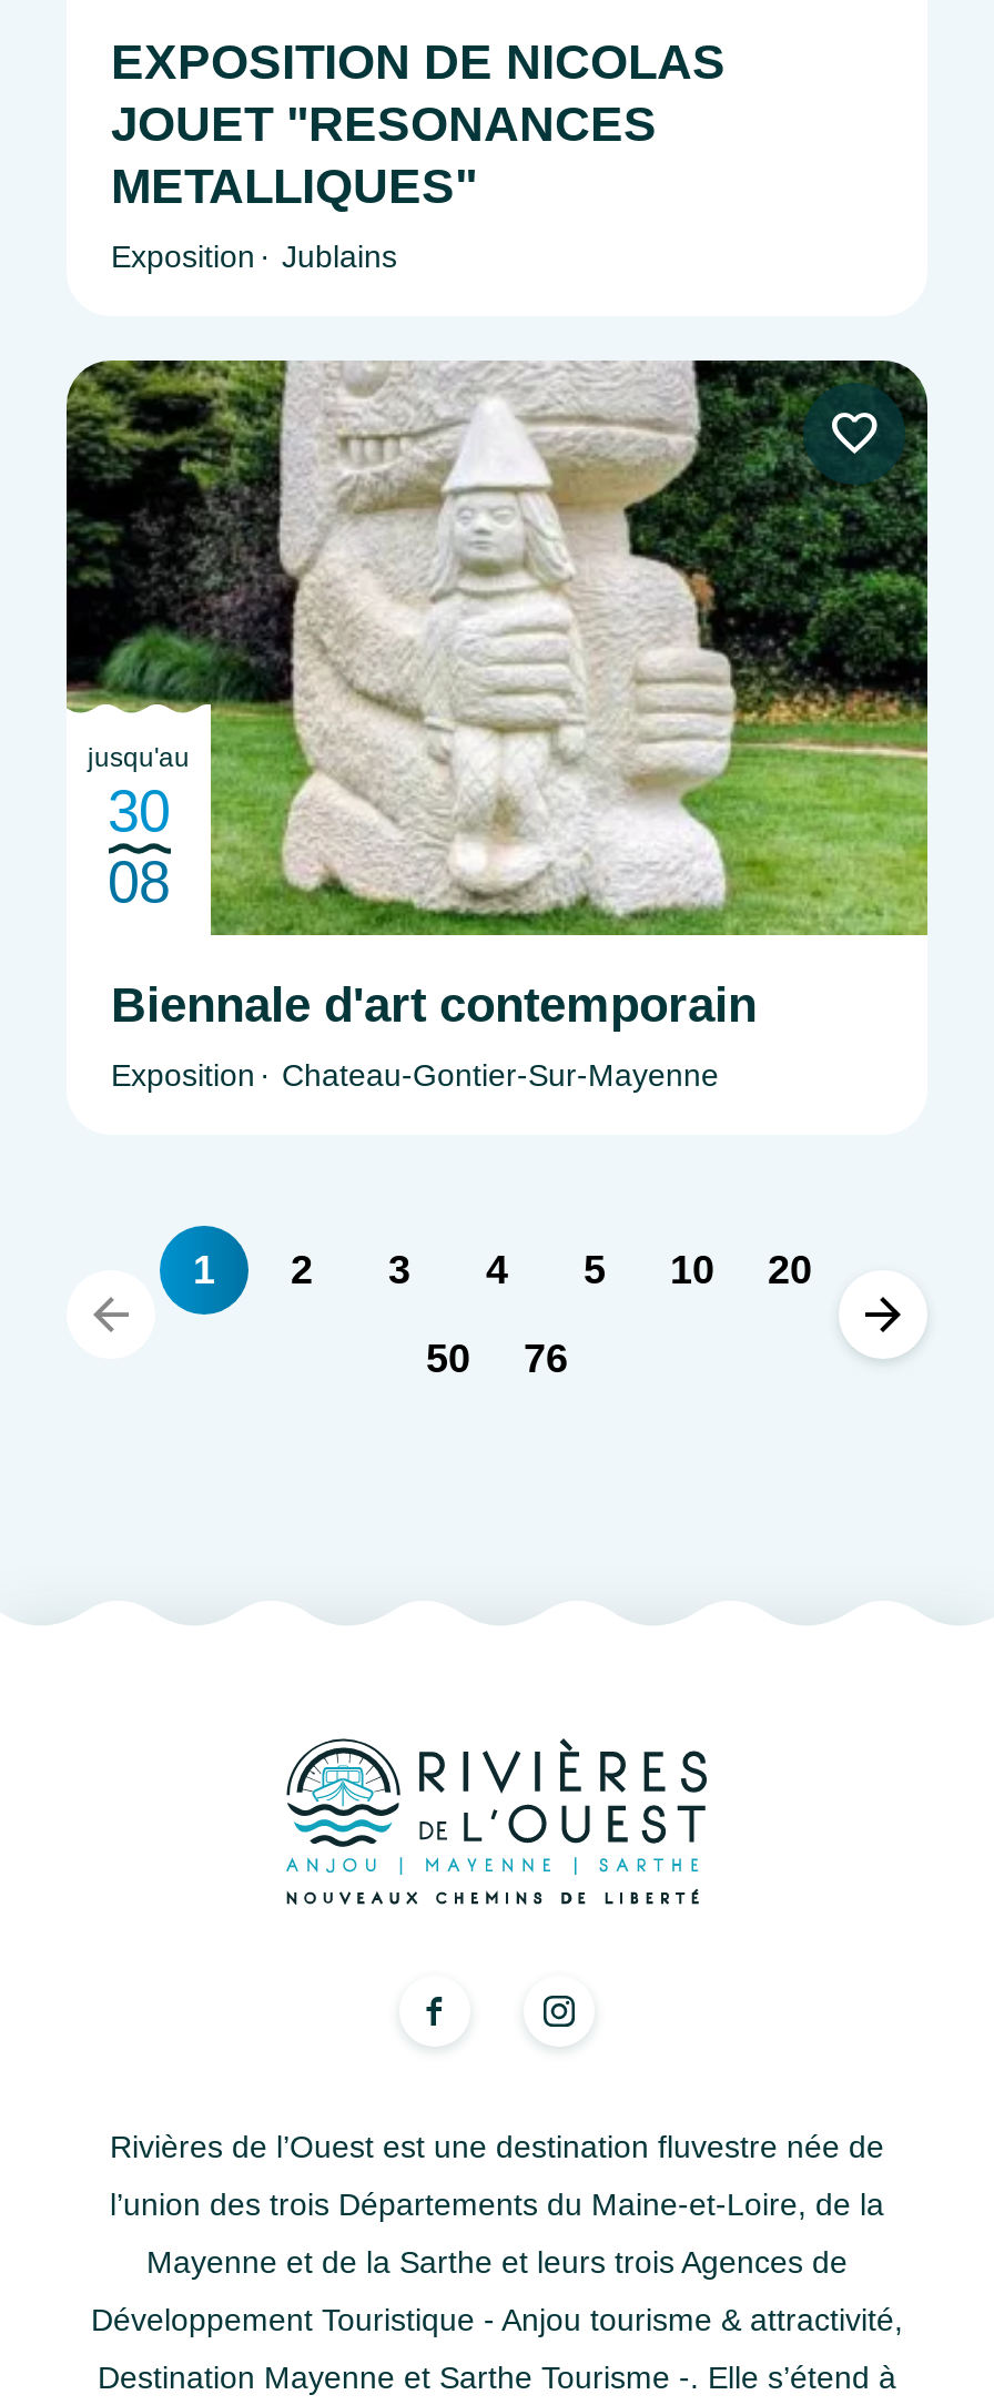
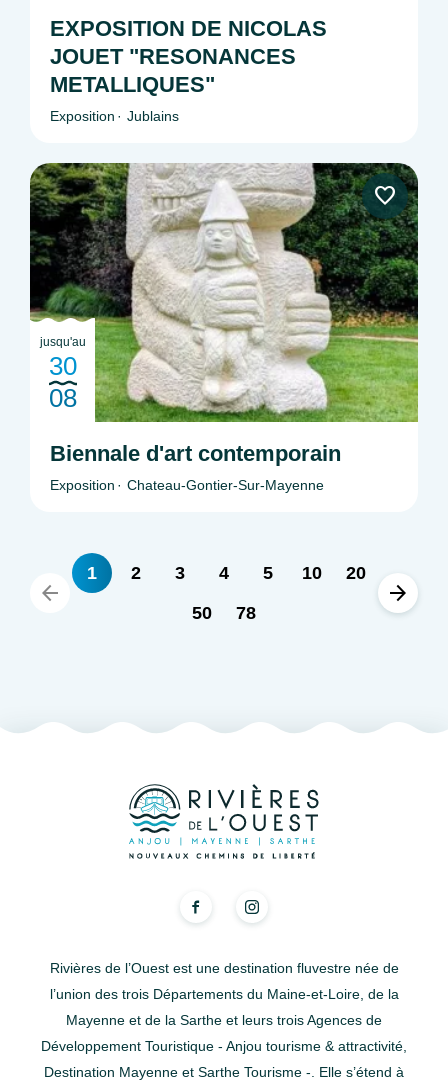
[426,1337,568,1381] 50 76 -> [192,603,256,623] 50 78

